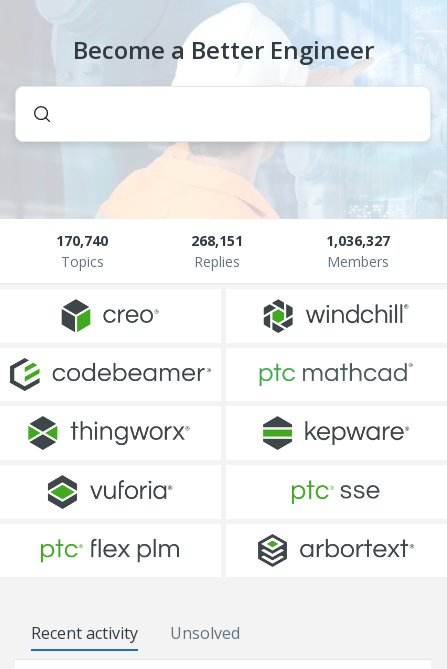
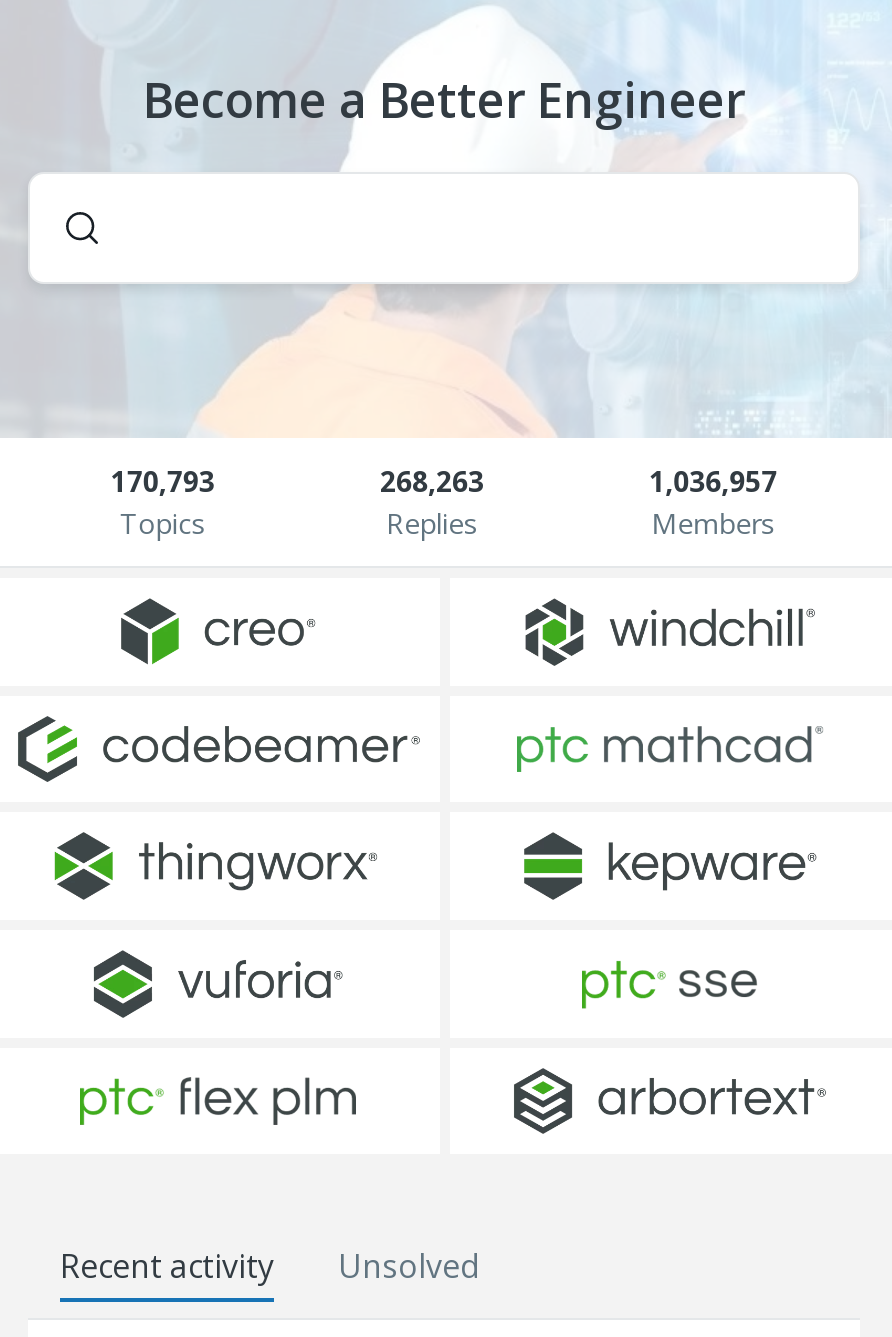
[56,231,108,250] 170,740 -> [111,462,215,500] 170,793
[191,231,243,250] 268,151 -> [380,462,484,500] 268,263
[326,231,390,250] 1,036,327 -> [649,462,777,500] 1,036,957

